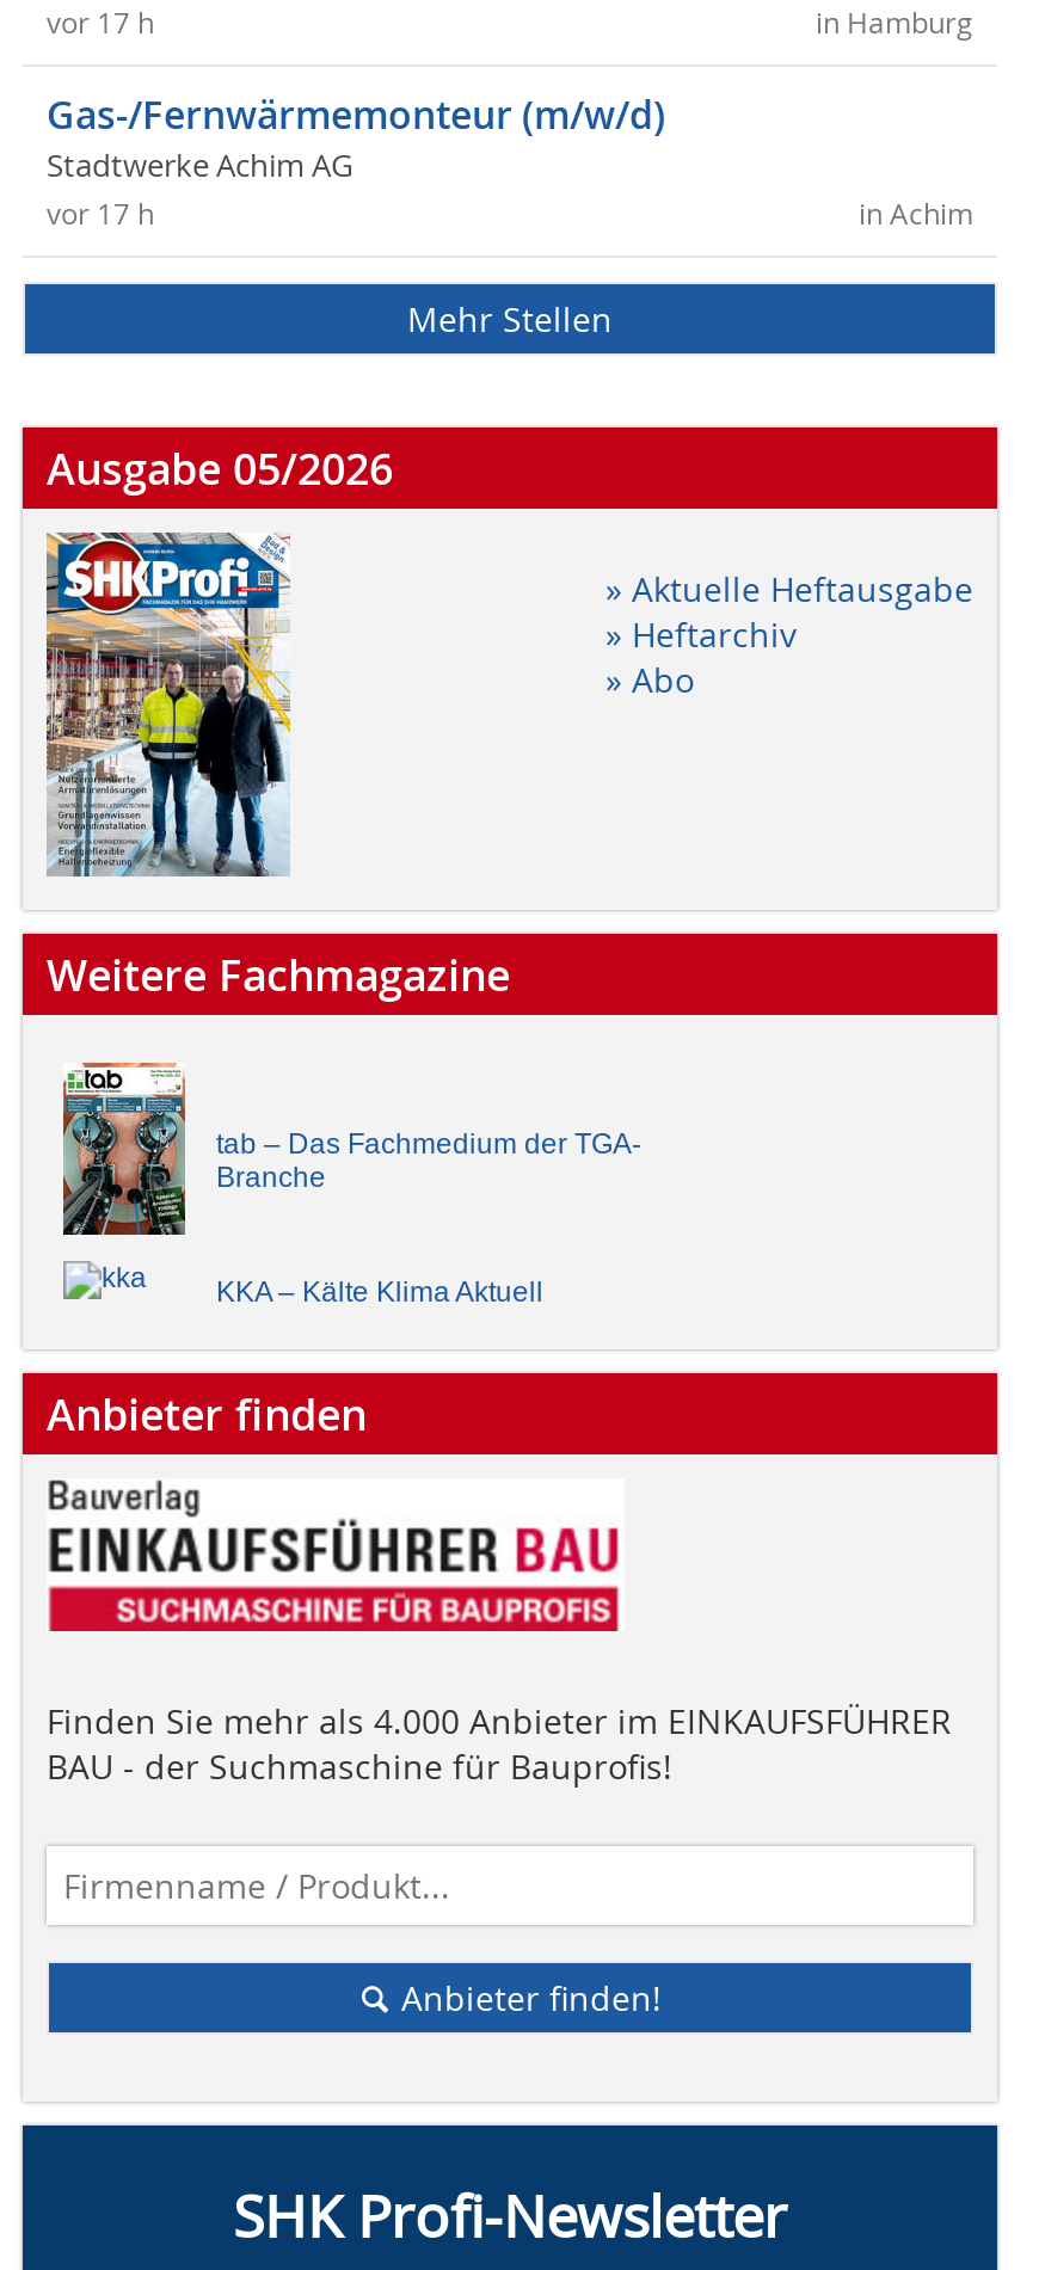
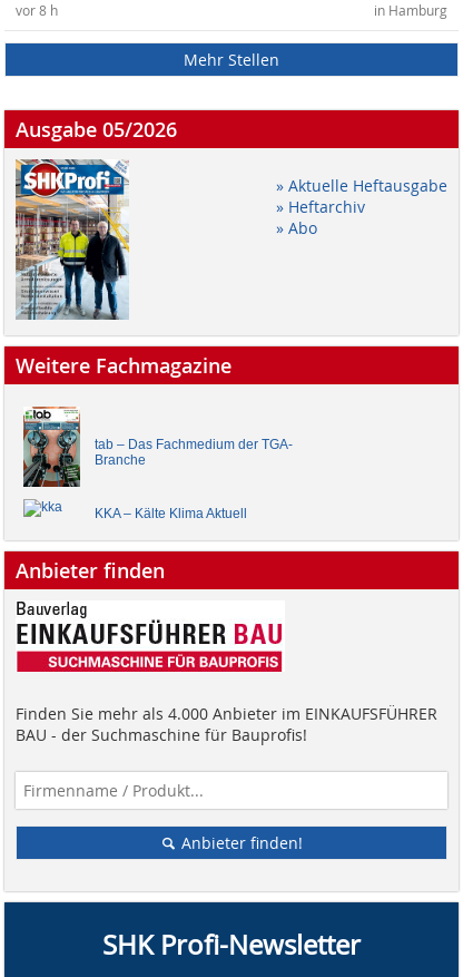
[47,5,973,232] vor 17 h | Gas-/Fernwärmemonteur (m/w/d) | Stadtwerke Achim AG | in Achim | vor 17 h -> [16,3,58,19] vor 8 h

